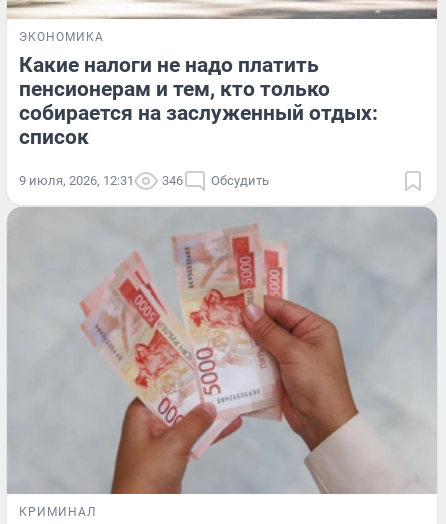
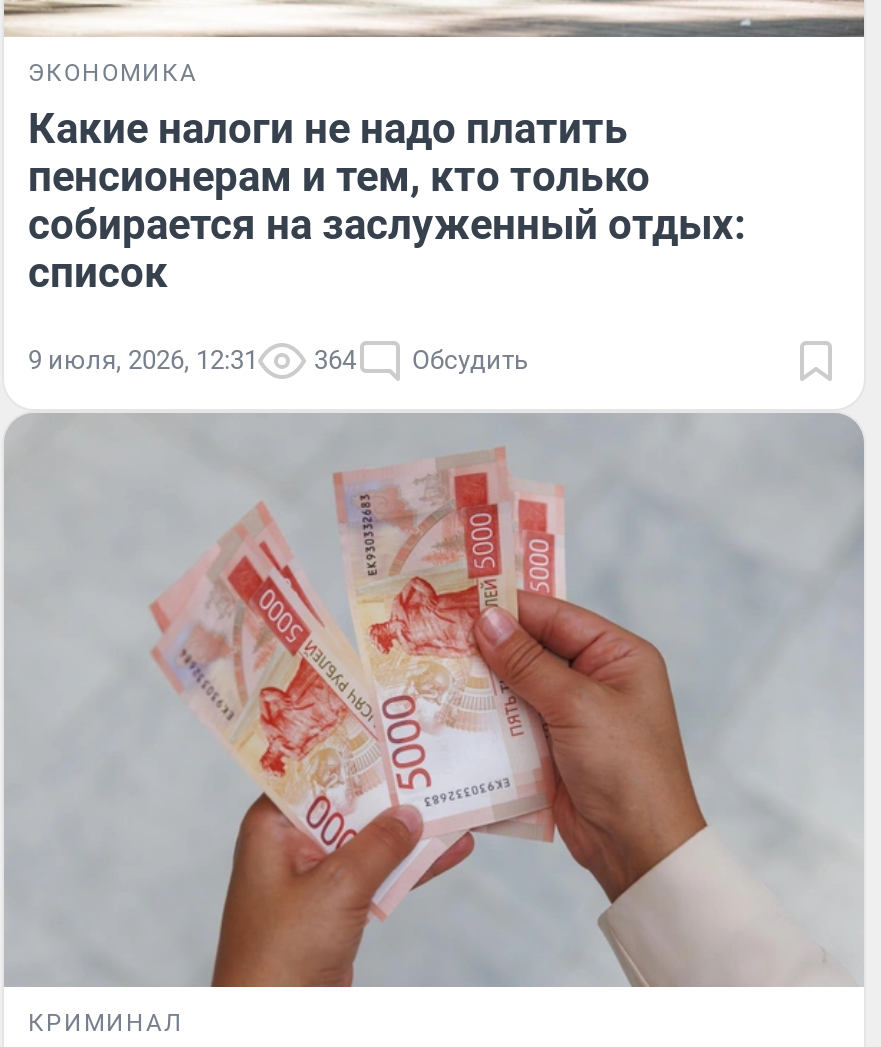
[19,173,269,188] 9 июля, 2026, 12:31 346 Обсудить -> [28,346,528,376] 9 июля, 2026, 12:31 364 Обсудить

